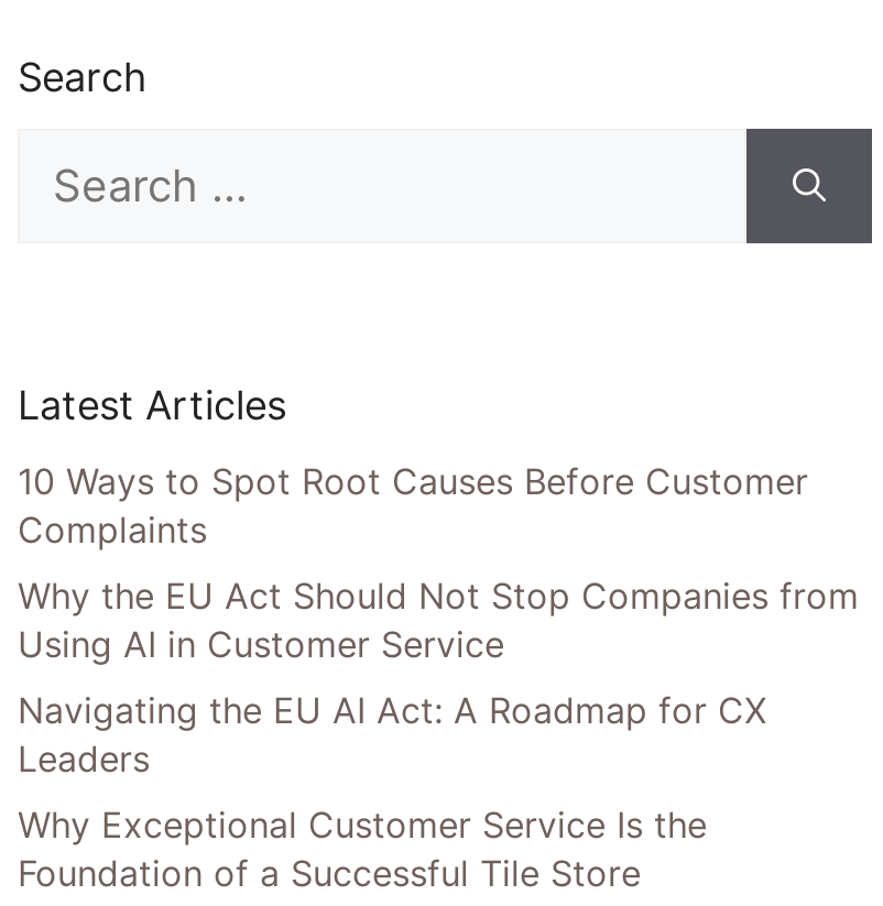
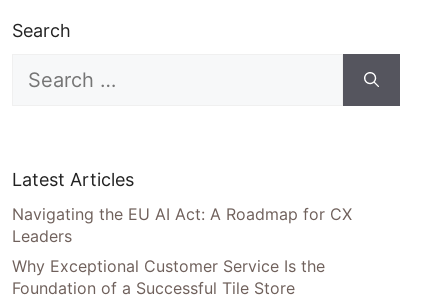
[18,459,859,666] 10 Ways to Spot Root Causes Before Customer | Complaints | Why the EU Act Should Not Stop Companies from | Using AI in Customer Service -> none

